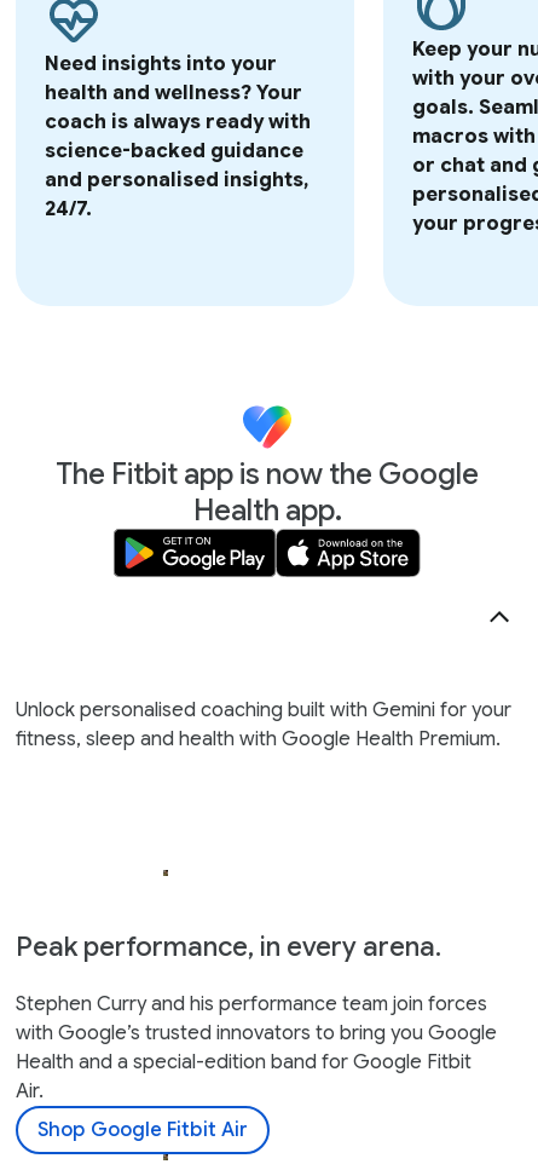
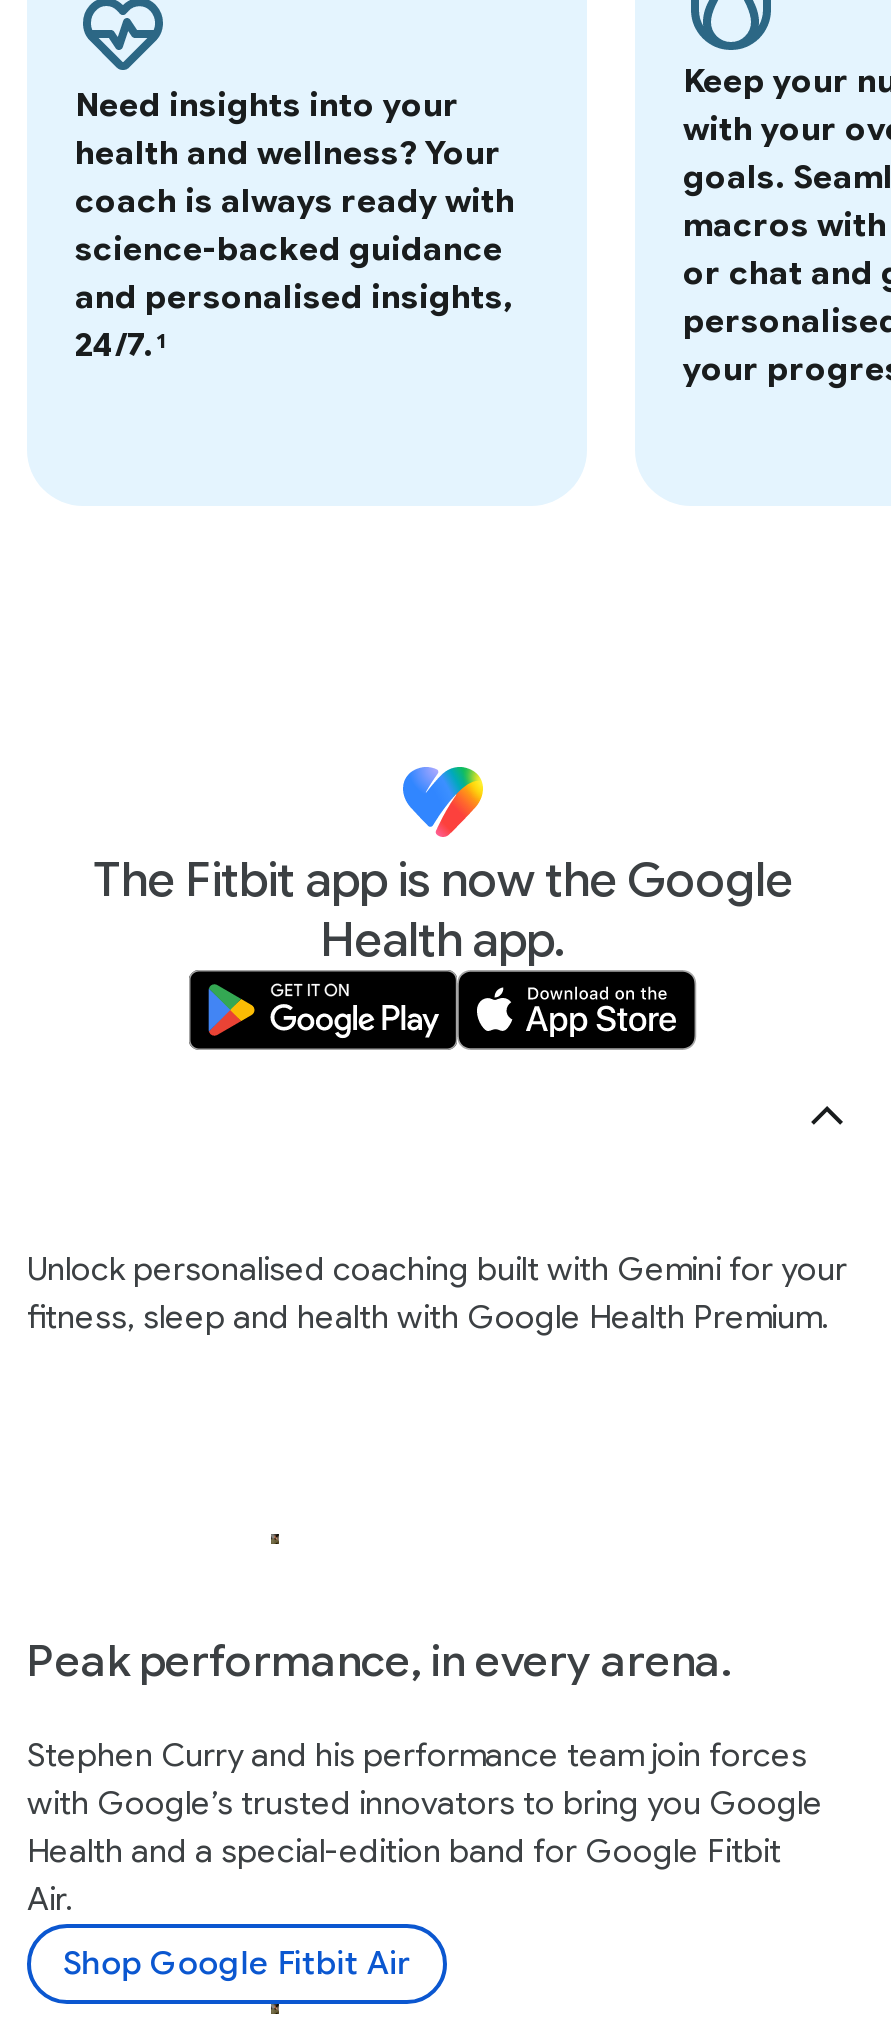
[45,198,92,222] 24/7. -> [75,327,165,367] 24/7. 1

